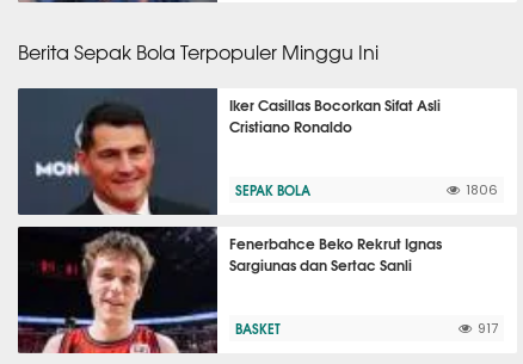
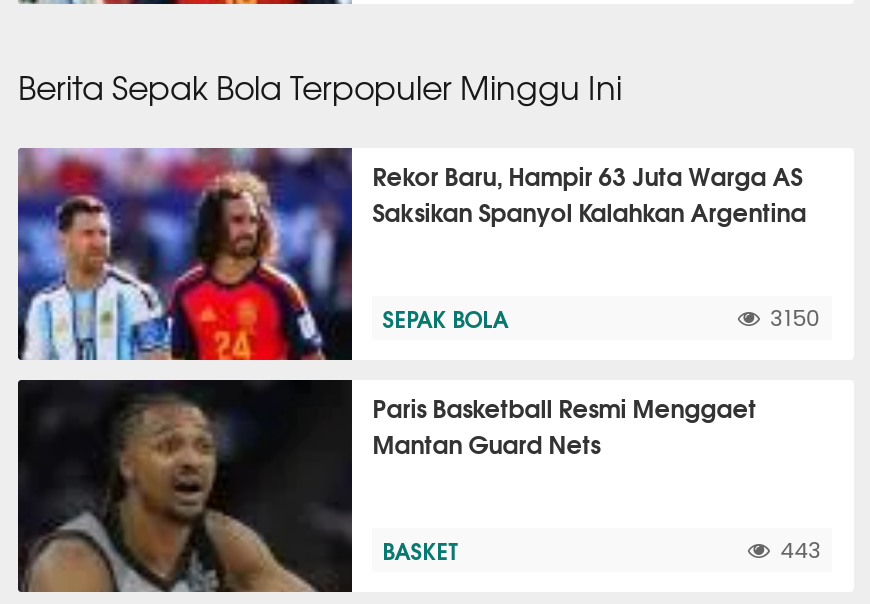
[18,87,441,216] [image] | Iker Casillas Bocorkan Sifat Asli | Cristiano Ronaldo -> [18,148,806,362] [image] | Rekor Baru, Hampir 63 Juta Warga AS | Saksikan Spanyol Kalahkan Argentina
[466,184,498,197] 1806 -> [770,308,822,330] 3150
[17,227,442,354] [image] | Fenerbahce Beko Rekrut Ignas | Sargiunas dan Sertac Sanli -> [18,382,756,594] [image] | Paris Basketball Resmi Menggaet | Mantan Guard Nets
[478,322,498,335] 917 -> [780,540,822,562] 443

